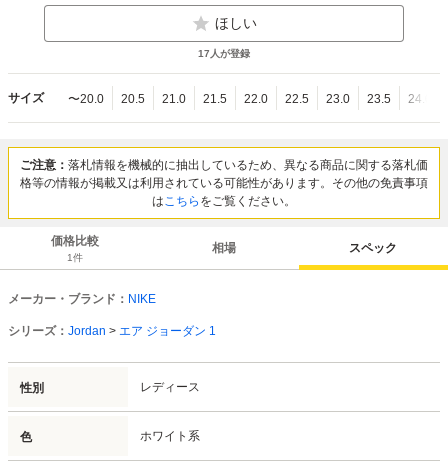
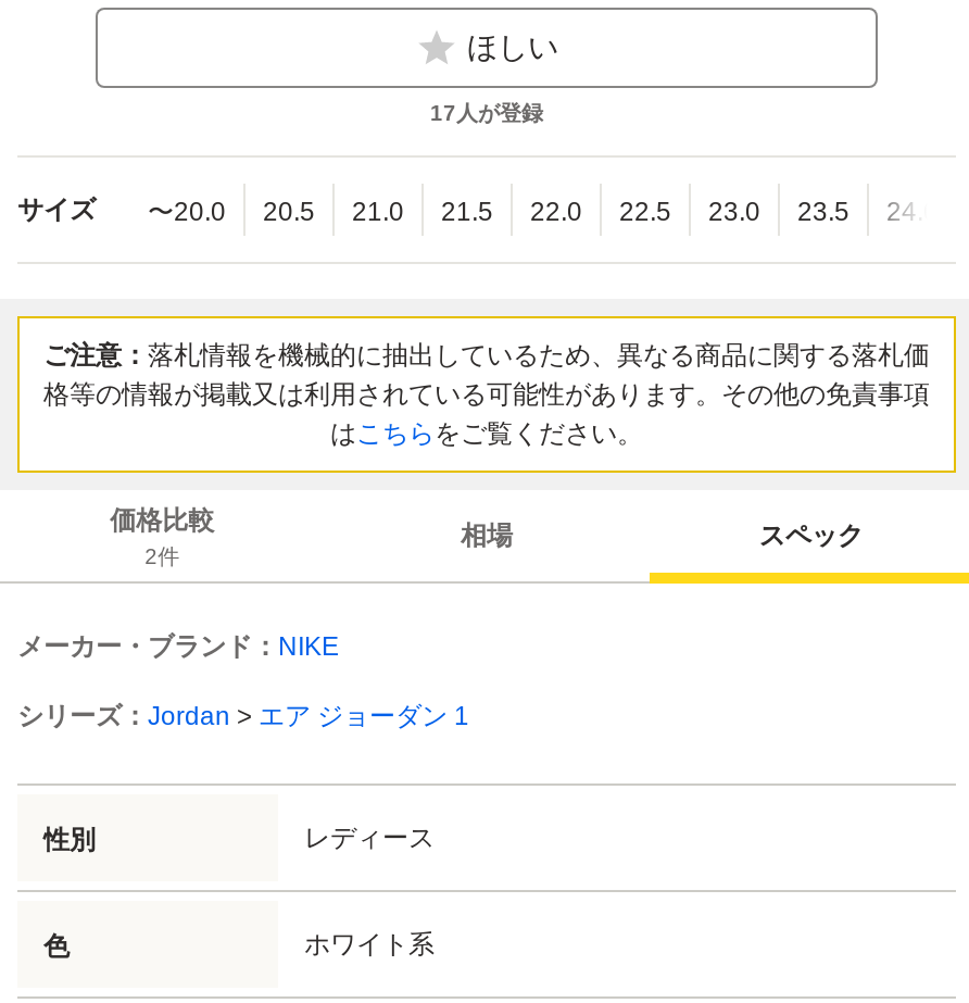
[67,251,83,262] 1件 -> [145,543,180,567] 2件

